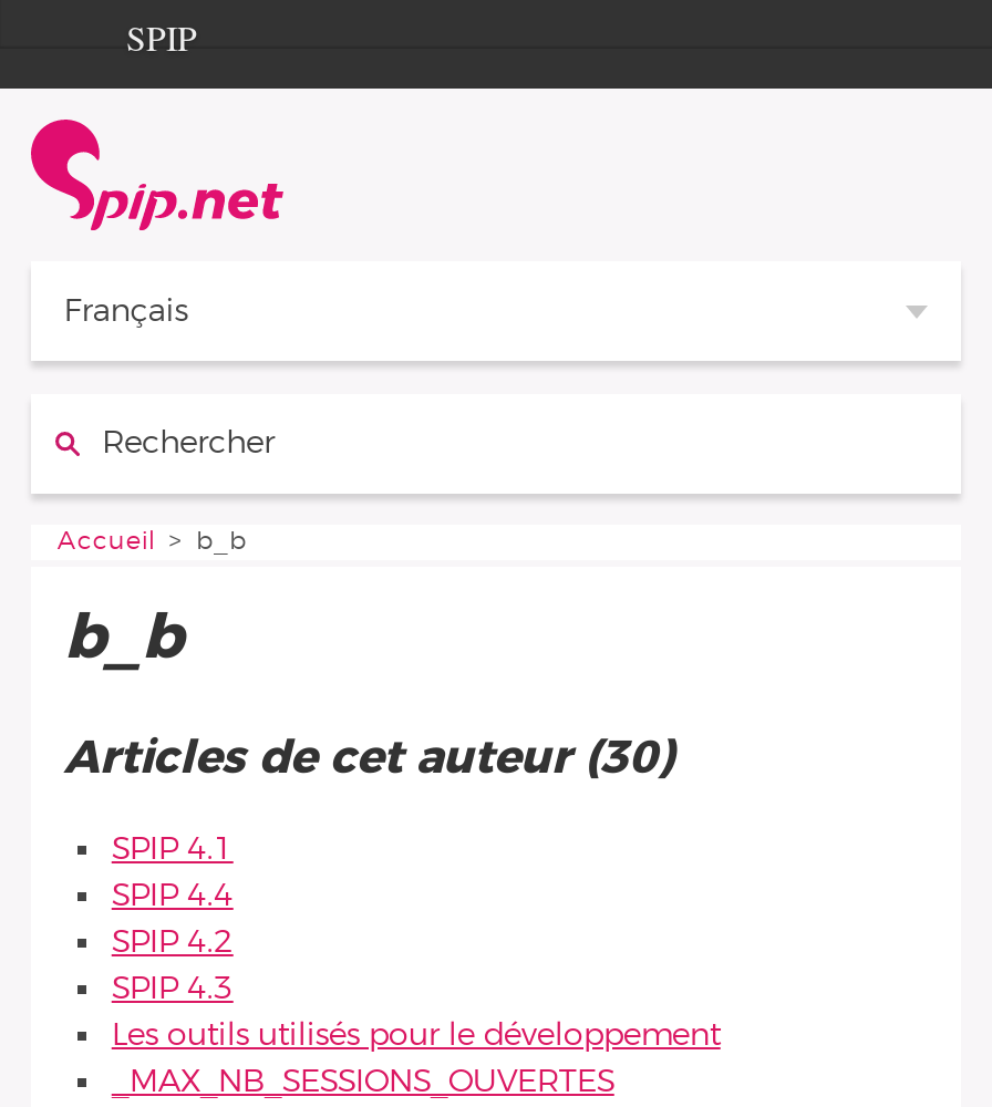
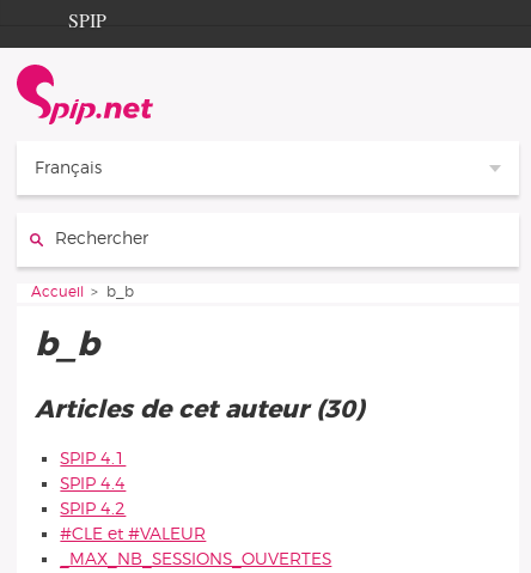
[112,972,721,1052] SPIP 4.3 | Les outils utilisés pour le développement -> [60,525,206,543] #CLE et #VALEUR

